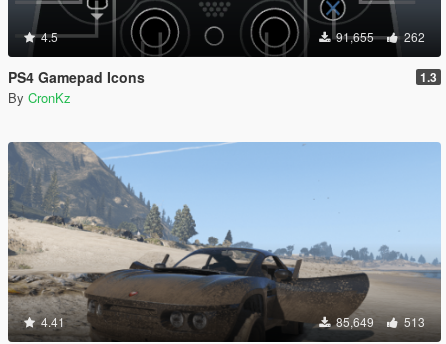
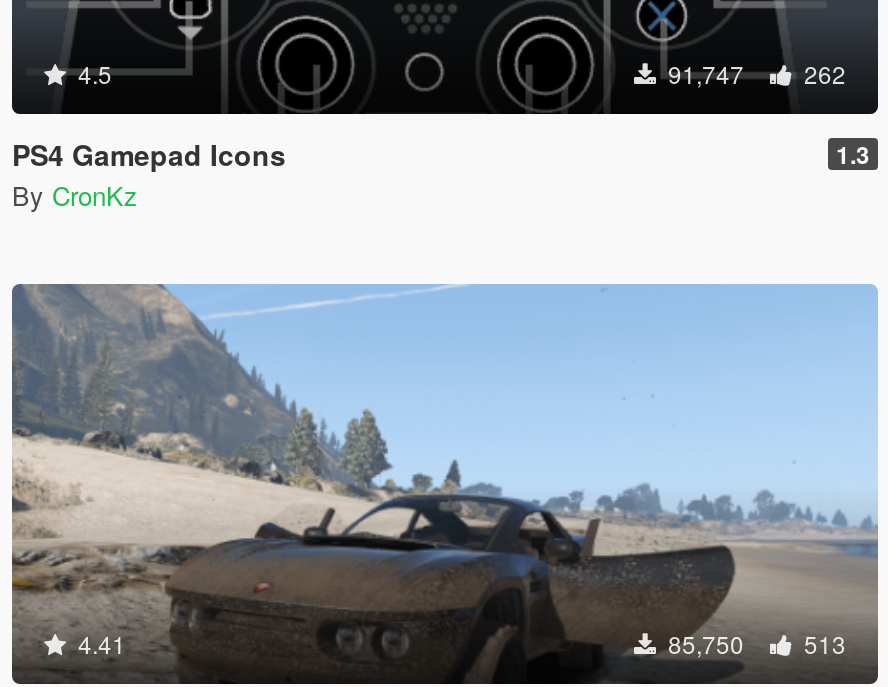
[333,28,425,45] 91,655 262 -> [662,56,846,90] 91,747 262
[333,313,425,330] 85,649 513 -> [662,626,846,660] 85,750 513

